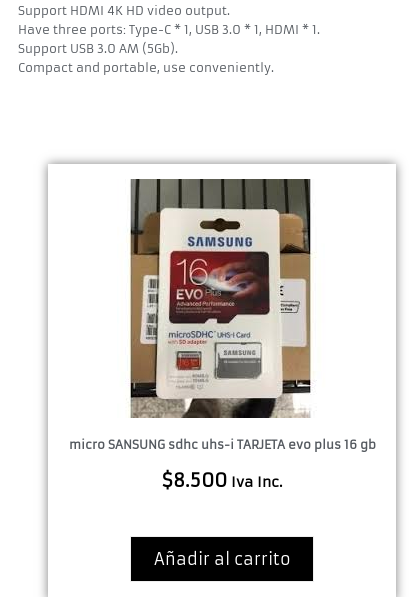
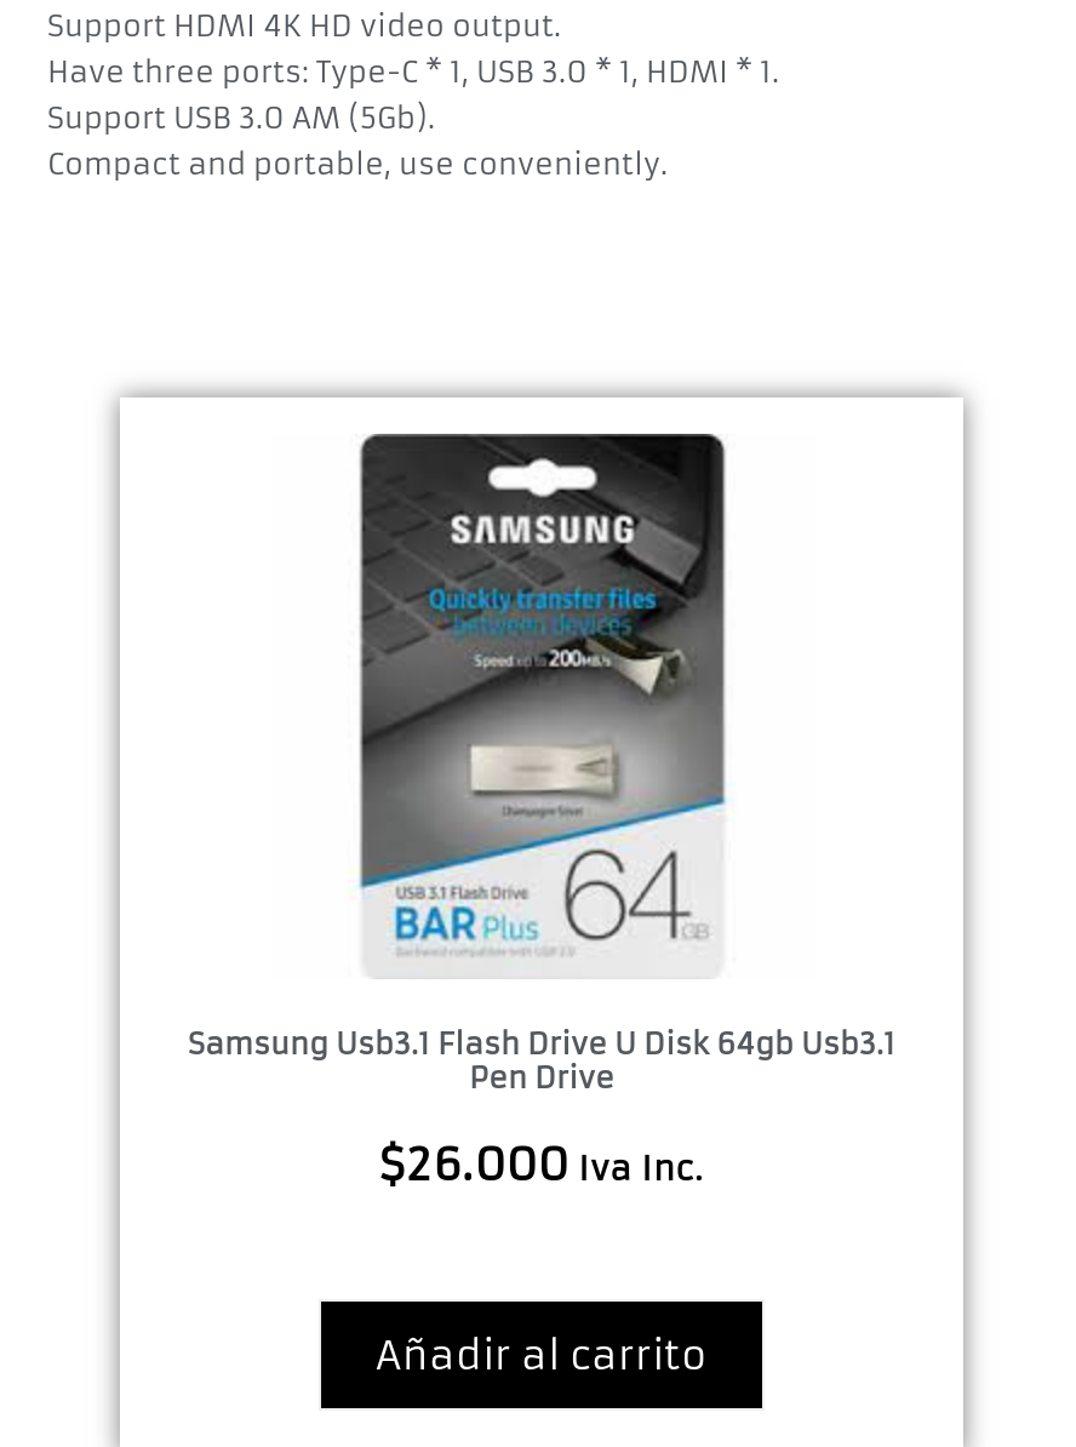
[68,178,375,452] [image] | micro SANSUNG sdhc uhs-i TARJETA evo plus 16 gb -> [188,434,895,1095] [image] | Samsung Usb3.1 Flash Drive U Disk 64gb Usb3.1 | Pen Drive
[161,469,282,492] $8.500 Iva Inc. -> [379,1136,704,1192] $26.000 Iva Inc.

